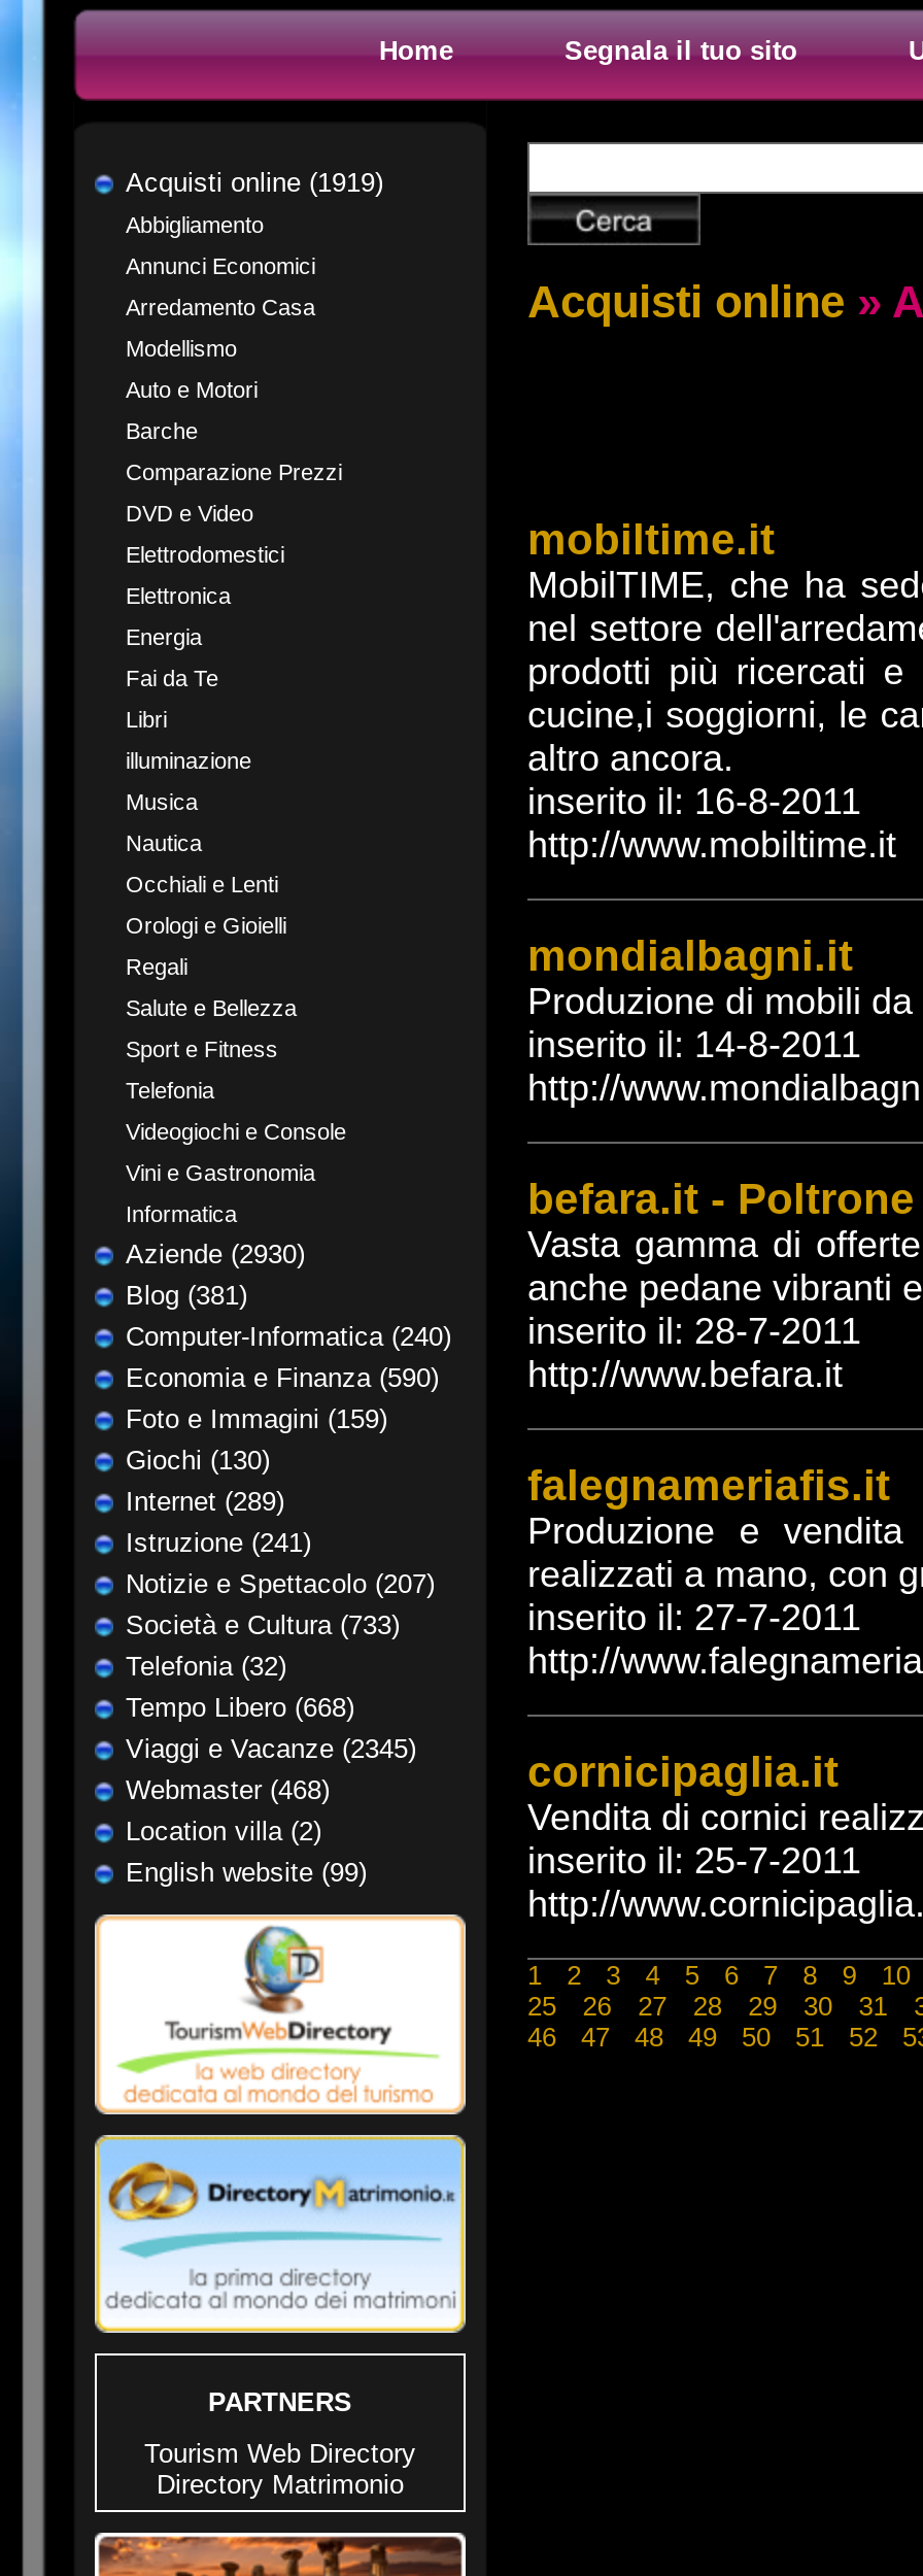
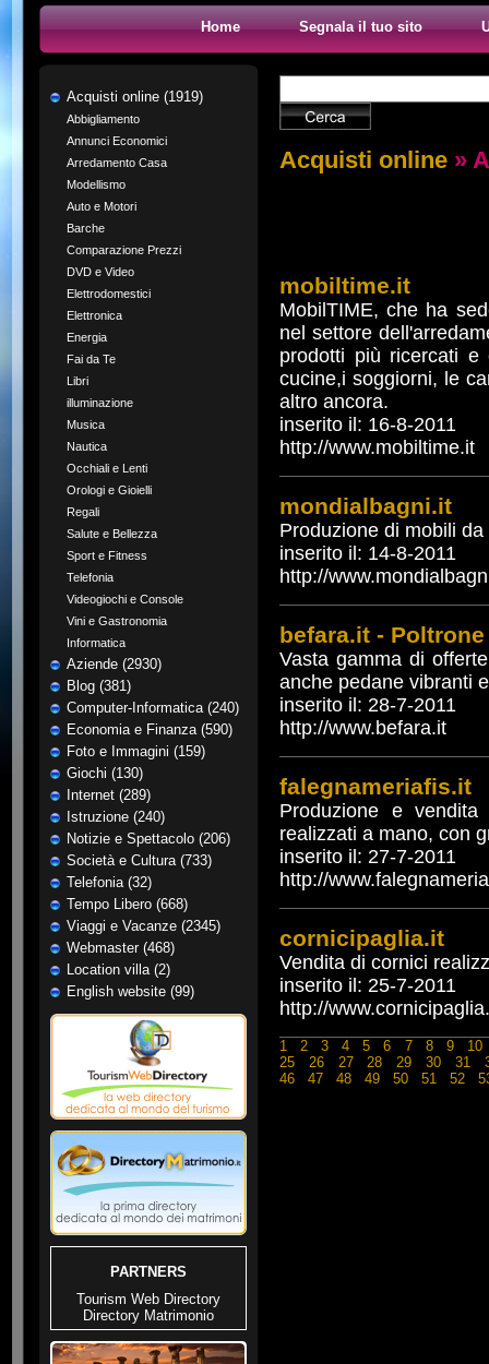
[126,1527,311,1558] Istruzione (241) -> [67,809,165,825] Istruzione (240)
[126,1568,435,1599] Notizie e Spettacolo (207) -> [67,830,230,847] Notizie e Spettacolo (206)

